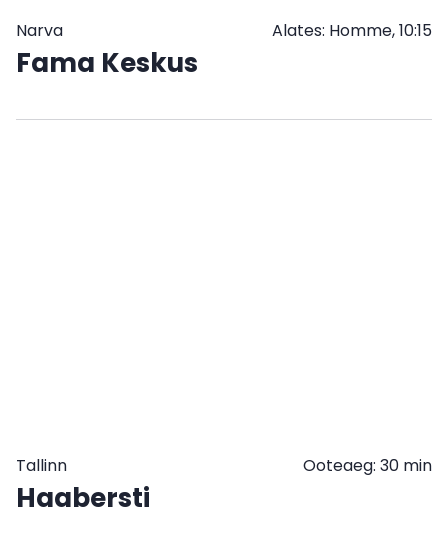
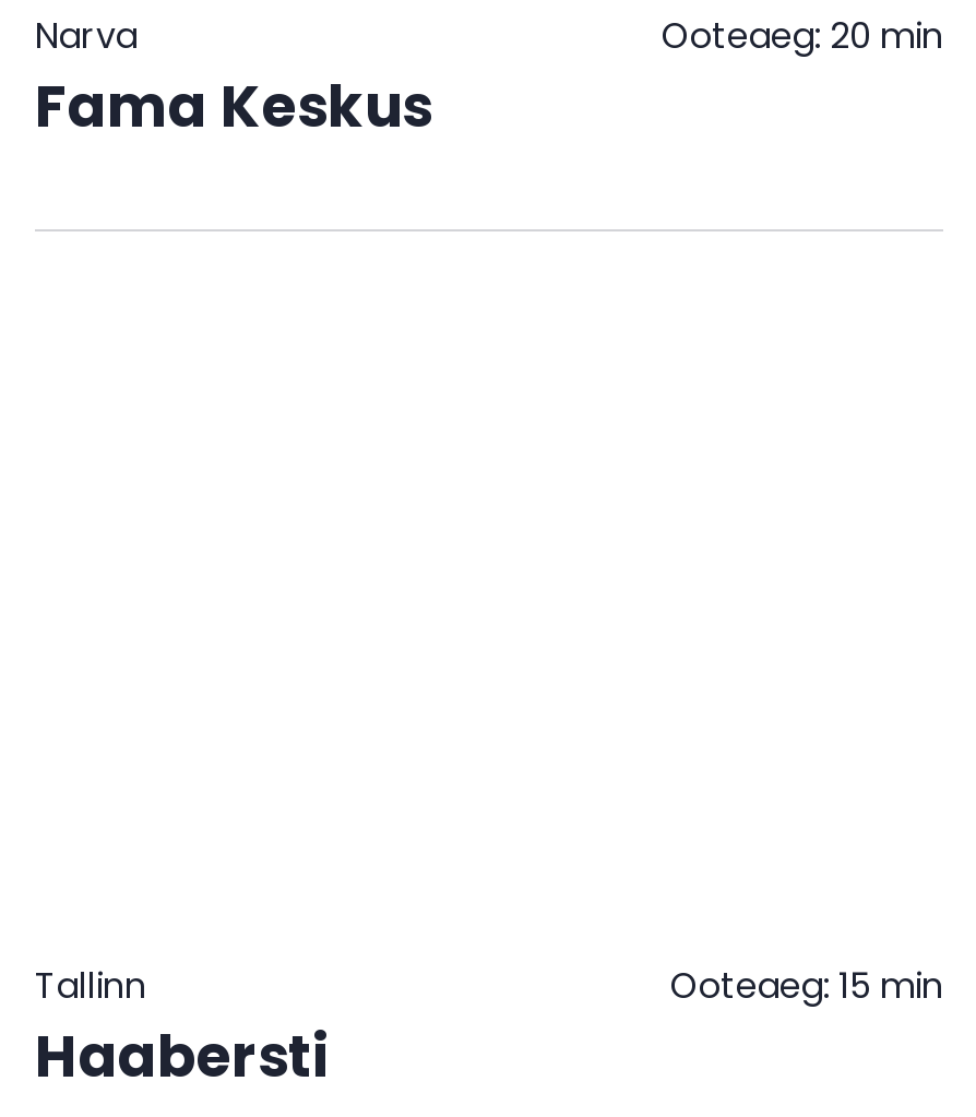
[272,19,432,42] Alates: Homme, 10:15 -> [662,11,943,61] Ooteaeg: 20 min
[303,454,432,477] Ooteaeg: 30 min -> [670,961,943,1012] Ooteaeg: 15 min

